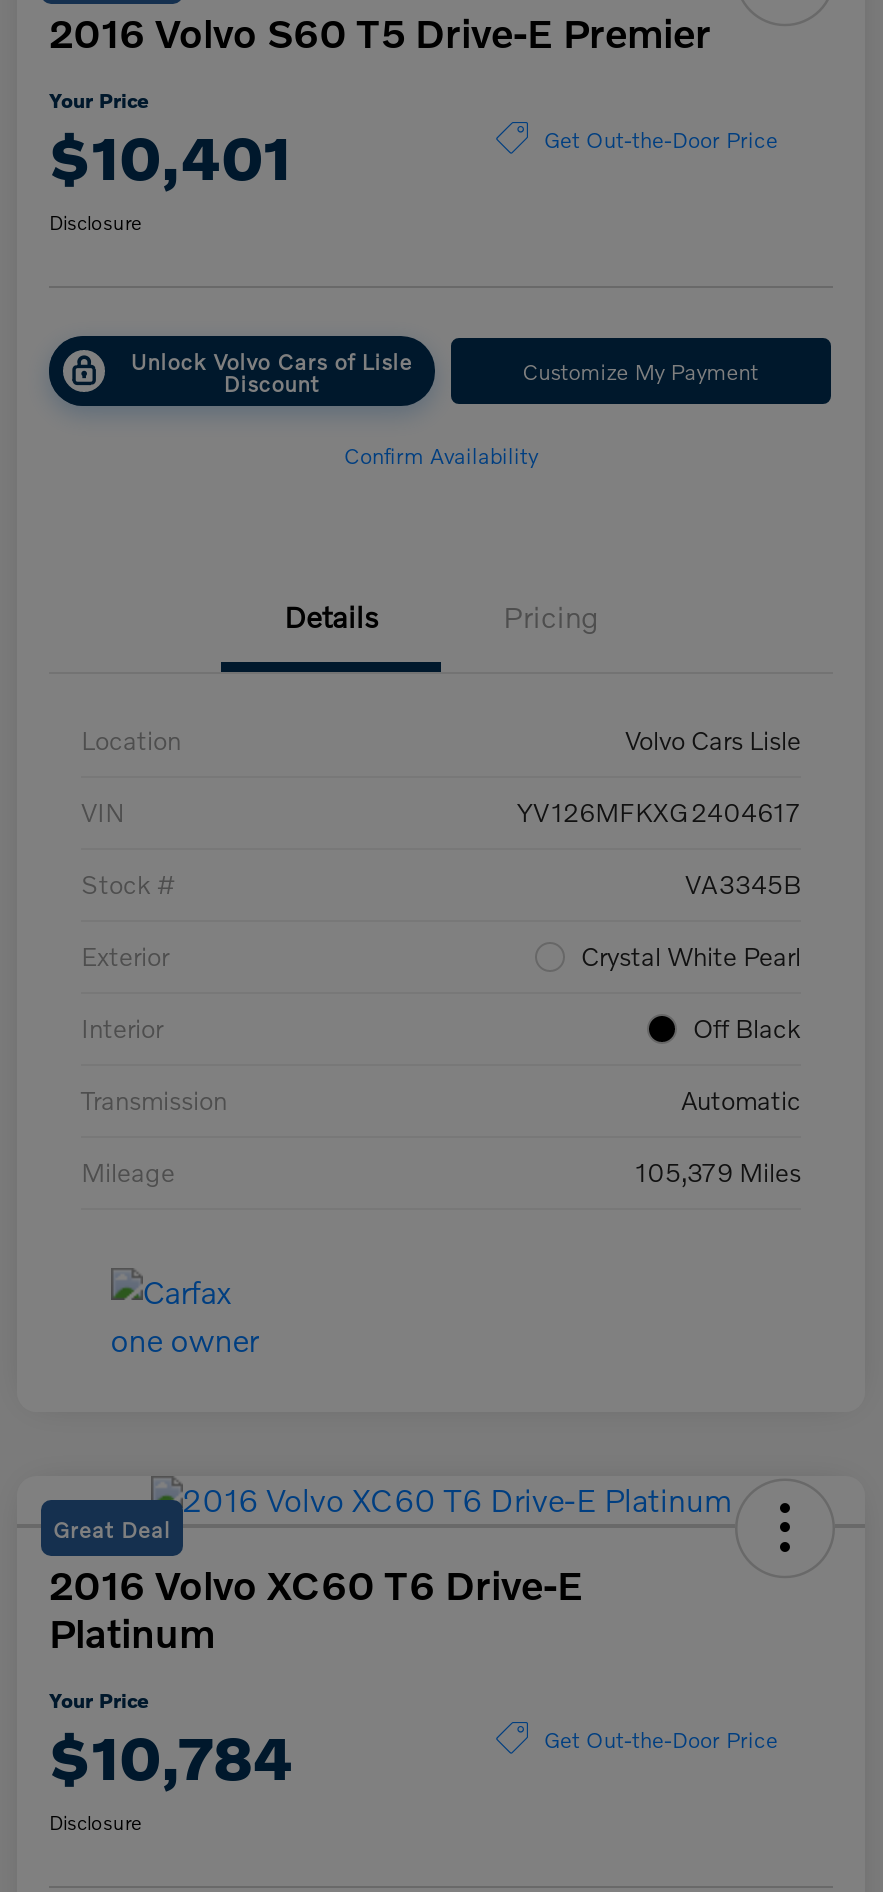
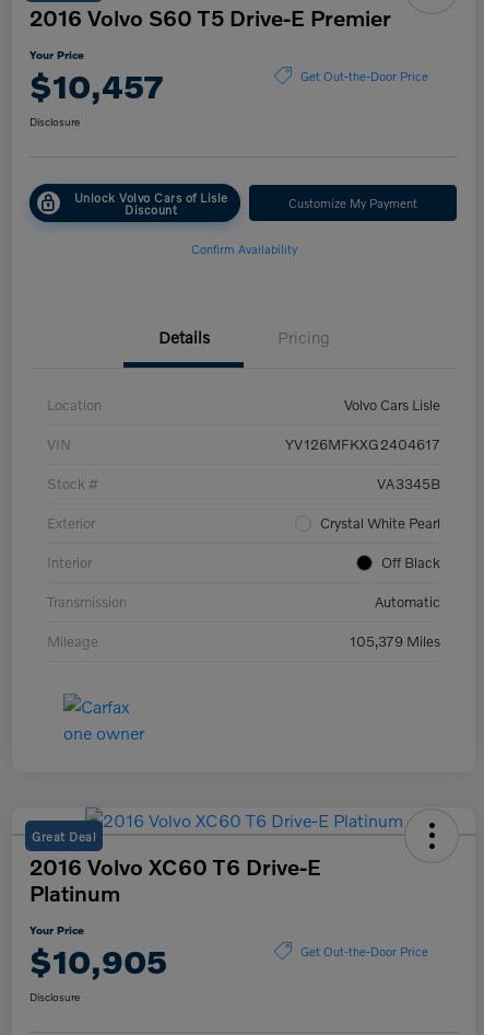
[49,122,291,192] $10,401 -> [29,67,164,105] $10,457
[49,1722,293,1792] $10,784 -> [29,942,167,981] $10,905

